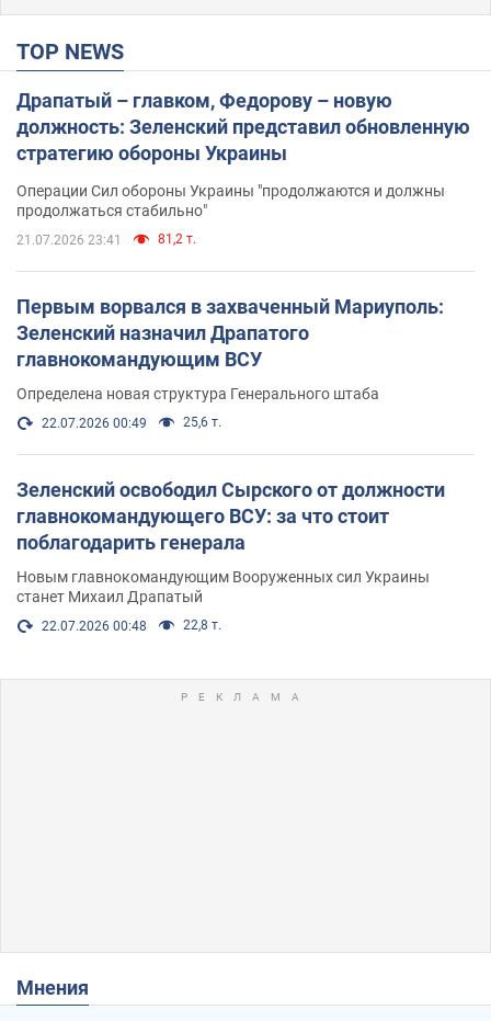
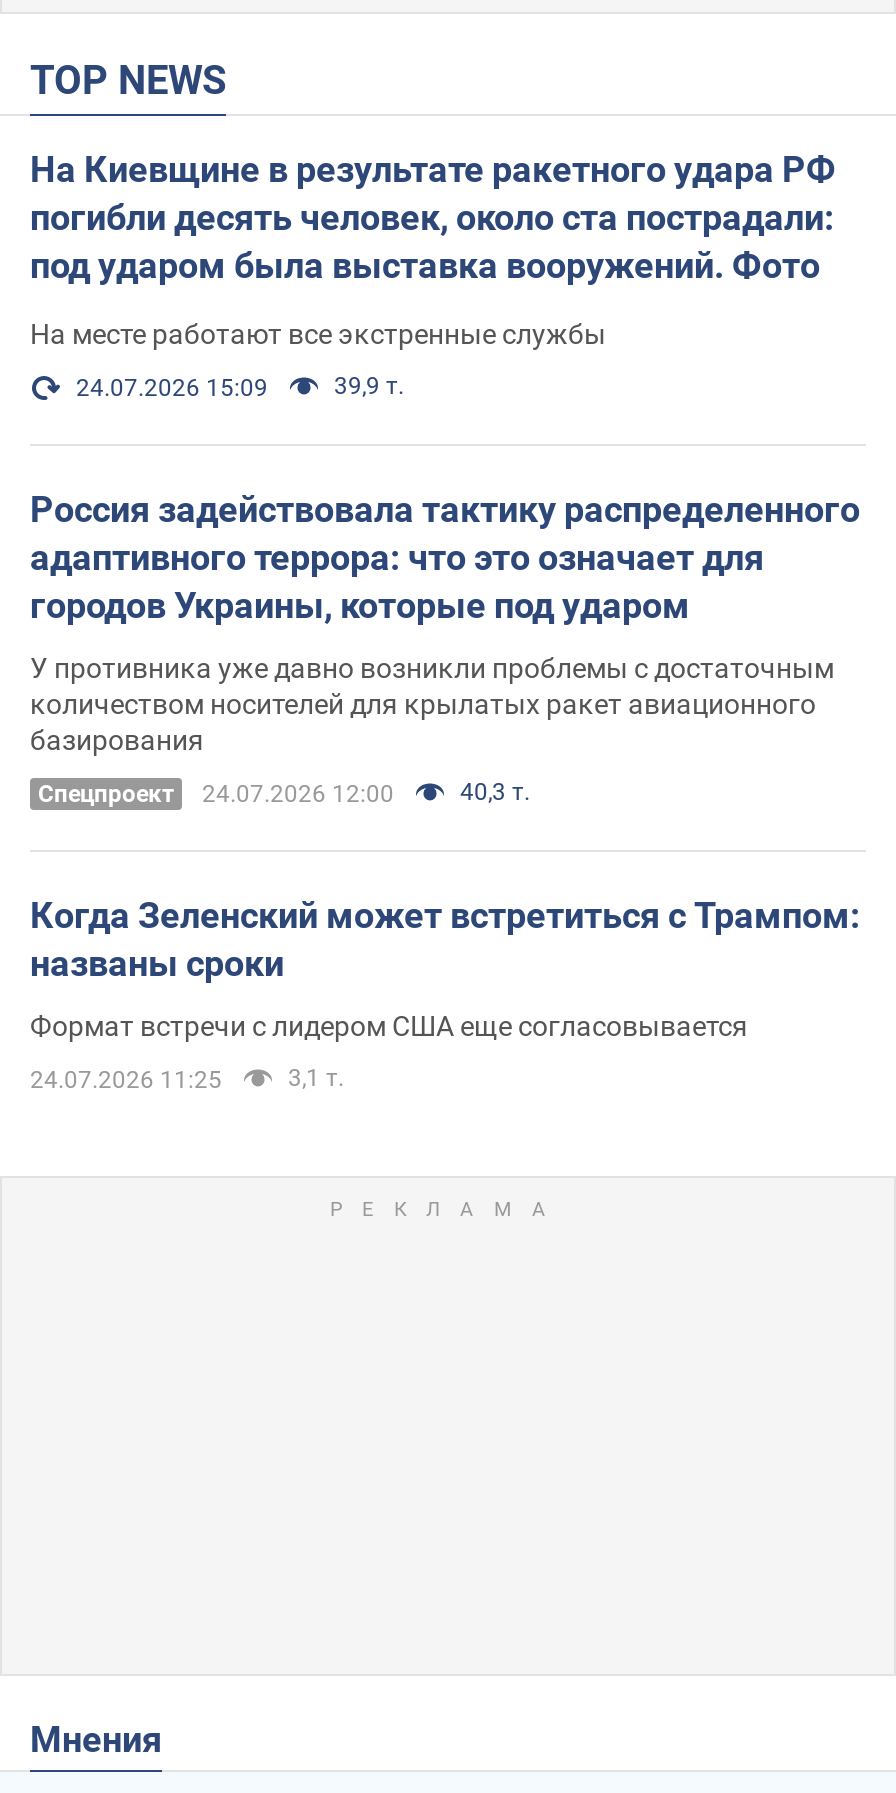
[16,89,470,164] Драпатый – главком, Федорову – новую | должность: Зеленский представил обновленную | стратегию обороны Украины -> [30,147,836,285] На Киевщине в результате ракетного удара РФ | погибли десять человек, около ста пострадали: | под ударом была выставка вооружений. Фото
[16,182,445,219] Операции Сил обороны Украины "продолжаются и должны | продолжаться стабильно" -> [30,317,606,349] На месте работают все экстренные службы
[16,231,196,248] 21.07.2026 23:41 | 81,2 т. -> [76,371,404,401] 24.07.2026 15:09 | 39,9 т.
[16,295,444,370] Первым ворвался в захваченный Мариуполь: | Зеленский назначил Драпатого | главнокомандующим ВСУ -> [30,487,860,625] Россия задействовала тактику распределенного | адаптивного террора: что это означает для | городов Украины, которые под ударом
[16,385,379,402] Определена новая структура Генерального штаба -> [30,651,834,755] У противника уже давно возникли проблемы с достаточным | количеством носителей для крылатых ракет авиационного | базирования
[42,414,221,431] 22.07.2026 00:49 | 25,6 т. -> [38,777,530,807] Спецпроект | 24.07.2026 12:00 | 40,3 т.
[16,478,445,553] Зеленский освободил Сырского от должности | главнокомандующего ВСУ: за что стоит | поблагодарить генерала -> [30,893,860,983] Когда Зеленский может встретиться с Трампом: | названы сроки
[16,568,430,605] Новым главнокомандующим Вооруженных сил Украины | станет Михаил Драпатый -> [30,1009,748,1041] Формат встречи с лидером США еще согласовывается
[42,617,221,634] 22.07.2026 00:48 | 22,8 т. -> [30,1063,344,1093] 24.07.2026 11:25 | 3,1 т.

